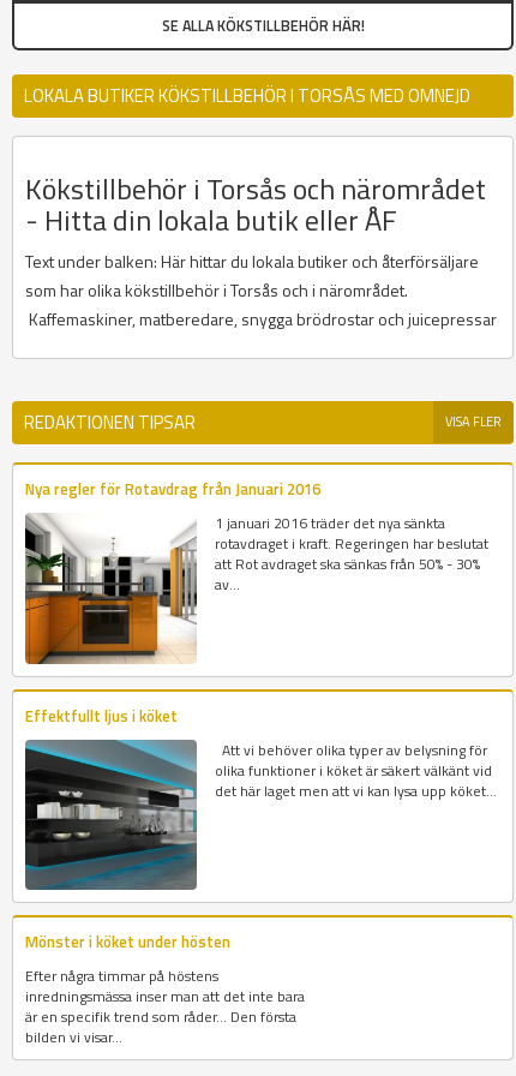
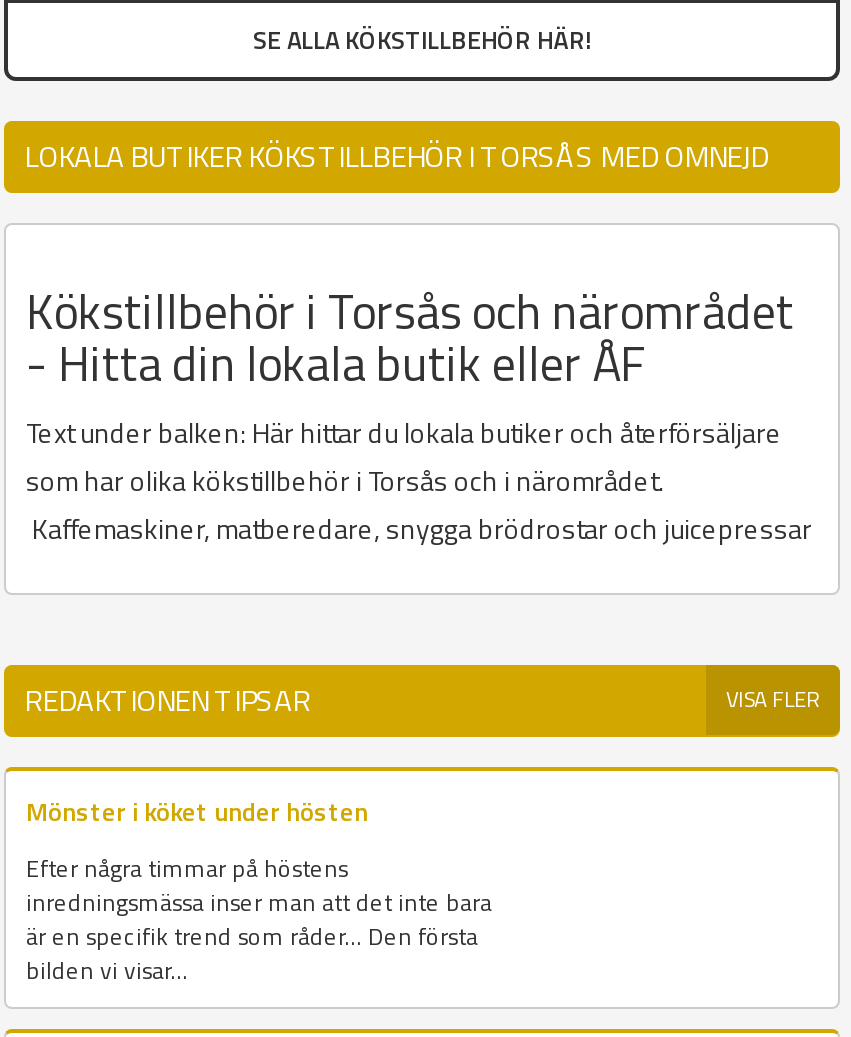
[24,477,489,665] [image] | Nya regler för Rotavdrag från Januari 2016 | 1 januari 2016 träder det nya sänkta | rotavdraget i kraft. Regeringen har beslutat | att Rot avdraget ska sänkas från 50% - 30% | av... -> none
[13,703,497,897] [image] | Effektfullt ljus i köket | Att vi behöver olika typer av belysning för | olika funktioner i köket är säkert välkänt vid | det här laget men att vi kan lysa upp köket... -> none

